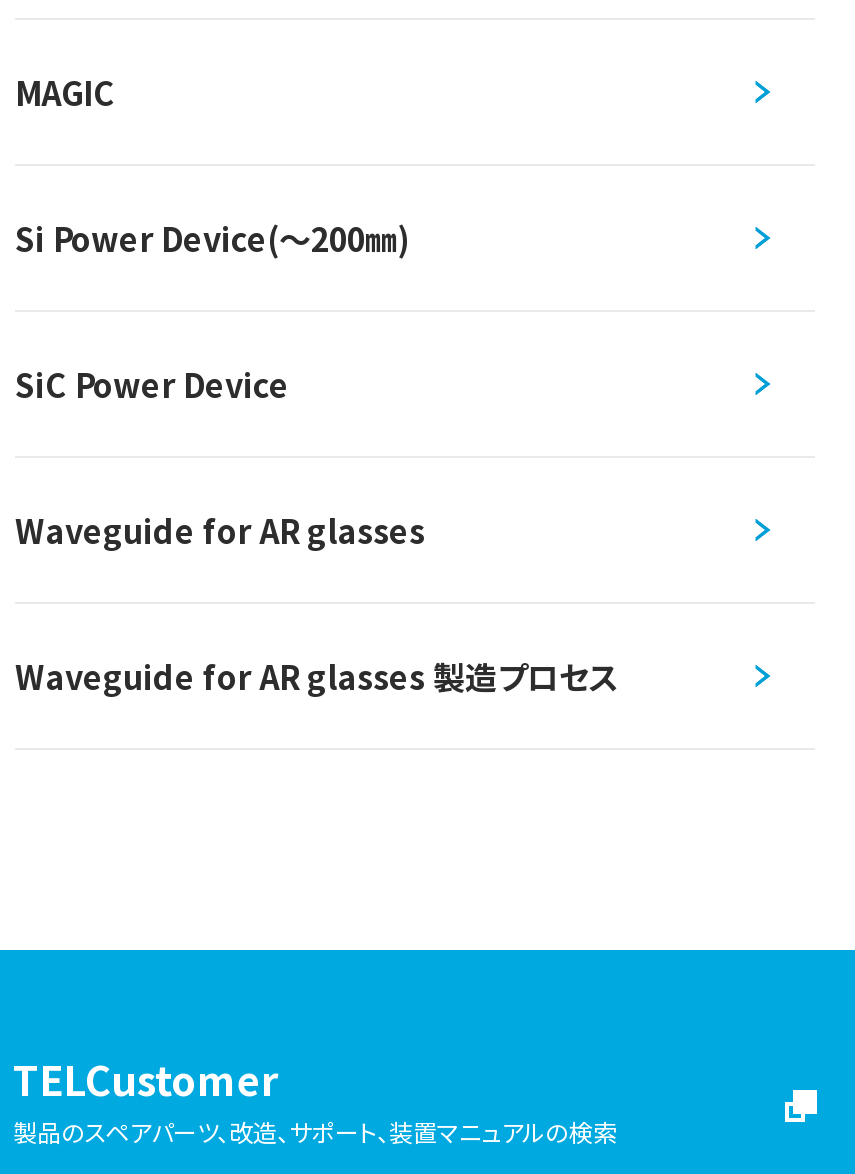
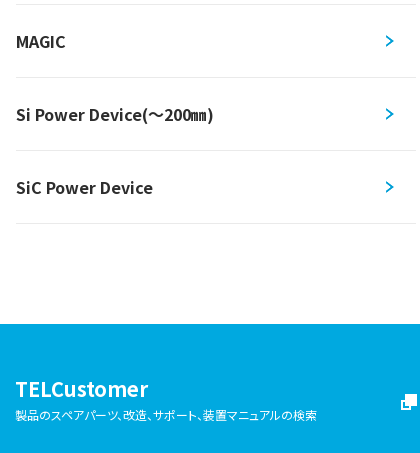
[15,506,619,700] Waveguide for AR glasses | Waveguide for AR glasses 製造プロセス -> none

